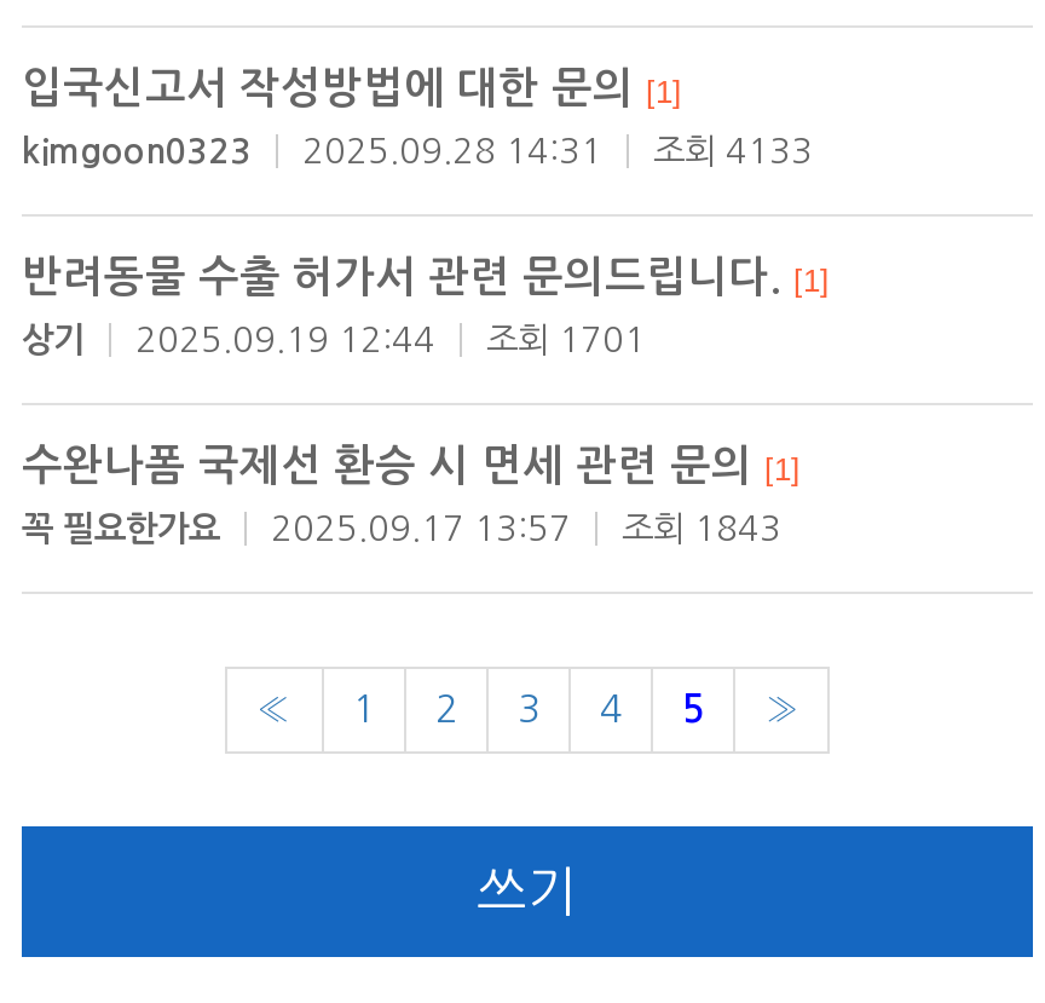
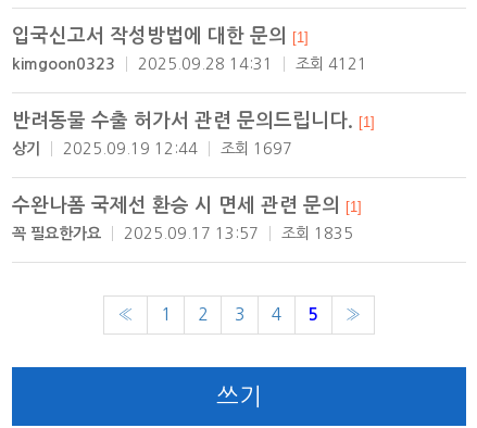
[22,134,813,168] kimgoon0323 2025.09.28 14:31 조회 4133 -> [12,56,367,72] kimgoon0323 2025.09.28 14:31 조회 4121
[22,323,646,357] 상기 2025.09.19 12:44 조회 1701 -> [12,141,292,156] 상기 2025.09.19 12:44 조회 1697
[22,512,781,546] 꼭 필요한가요 2025.09.17 13:57 조회 1843 -> [12,226,353,241] 꼭 필요한가요 2025.09.17 13:57 조회 1835

